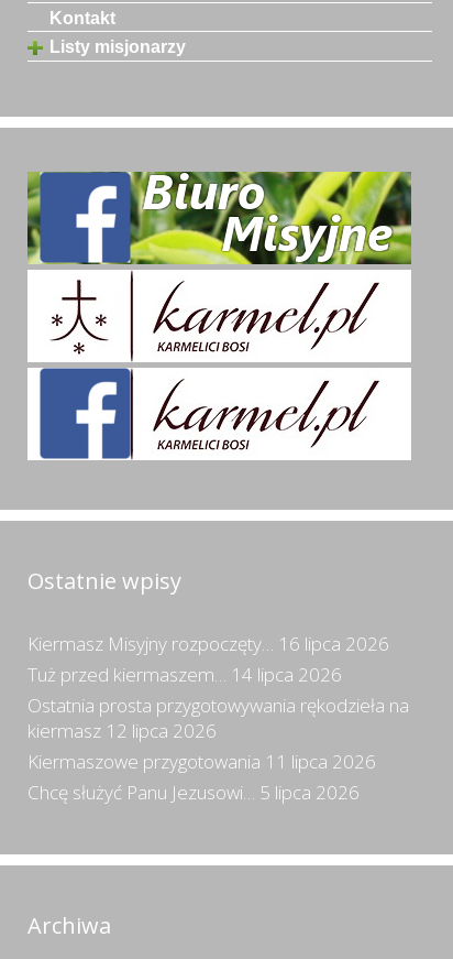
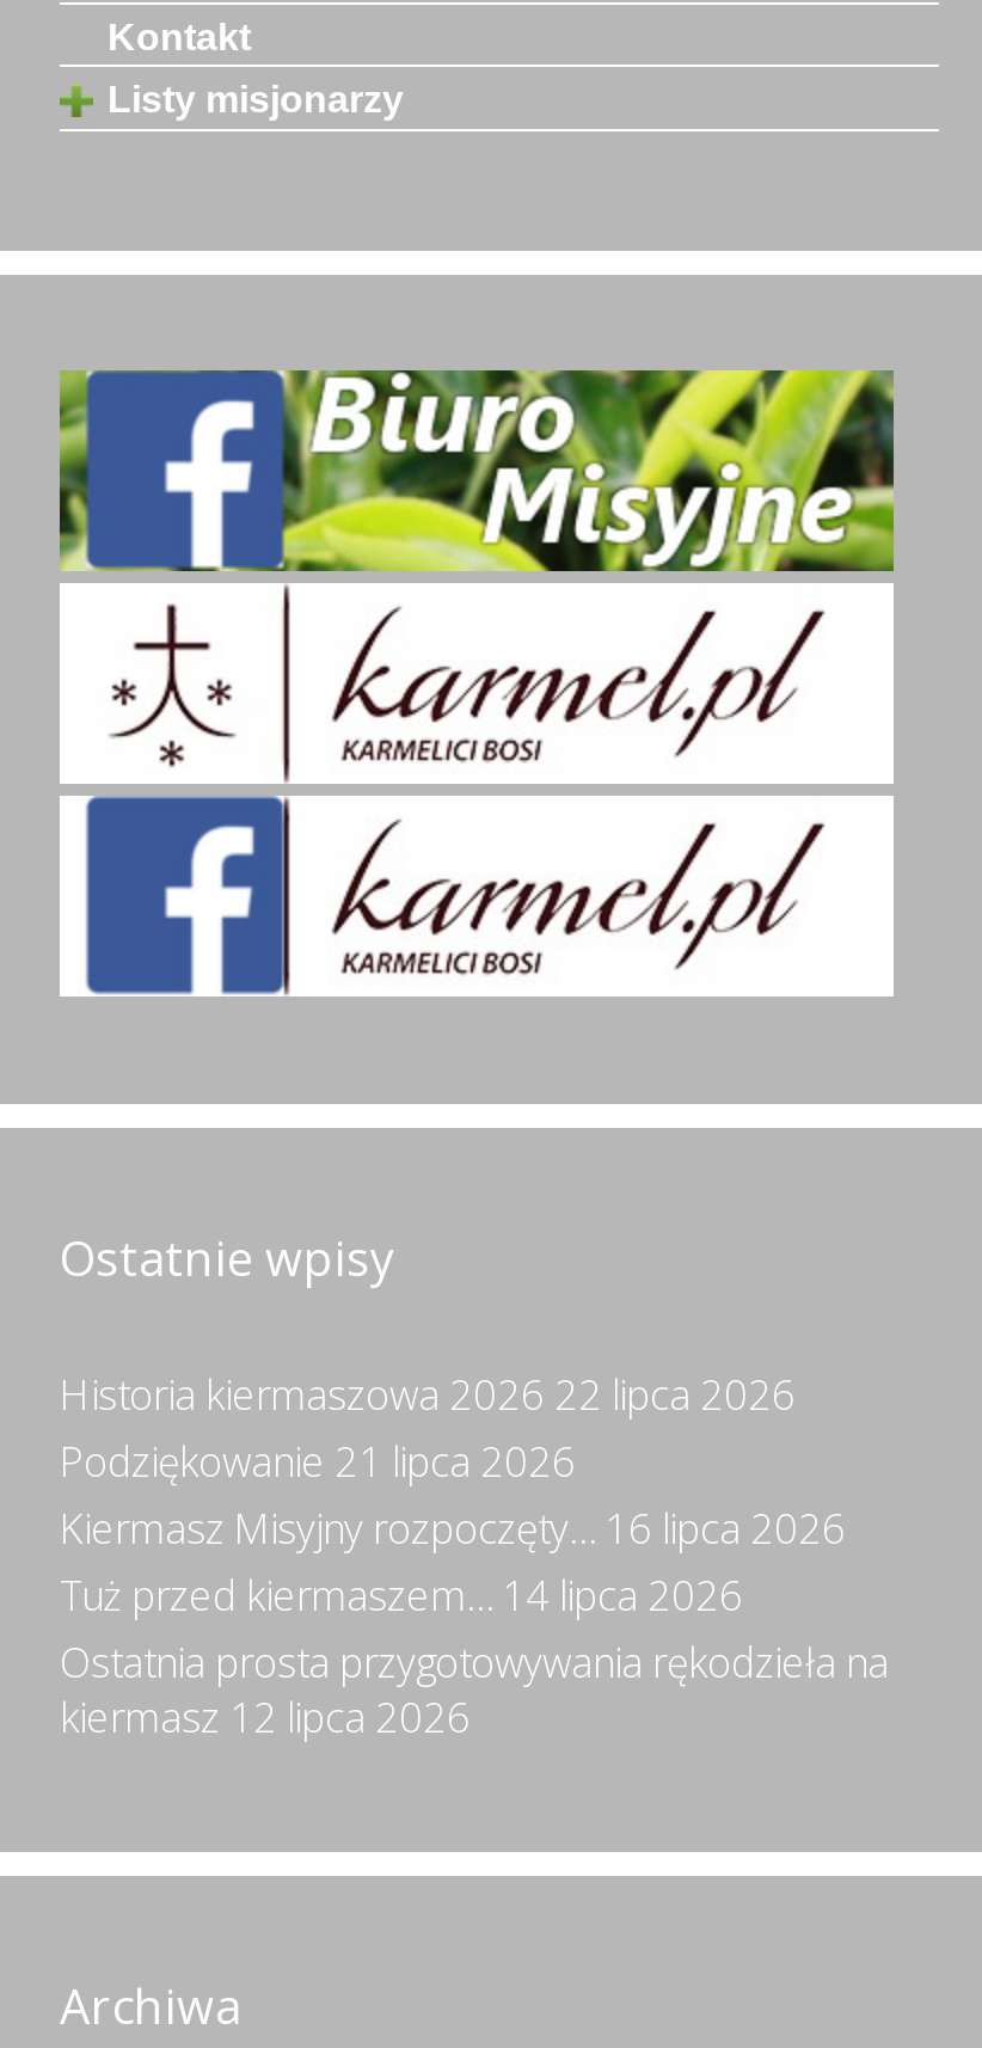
none -> [60,1366,796,1488] Historia kiermaszowa 2026 22 lipca 2026 | Podziękowanie 21 lipca 2026
moved [27,630,409,743] -> [60,1500,889,1744]: Kiermasz Misyjny rozpoczęty… 16 lipca 2026 | Tuż przed kiermaszem… 14 lipca 2026 | Ostatnia prosta przygotowywania rękodzieła na | kiermasz 12 lipca 2026
[27,748,376,804] Kiermaszowe przygotowania 11 lipca 2026 | Chcę służyć Panu Jezusowi… 5 lipca 2026 -> none

